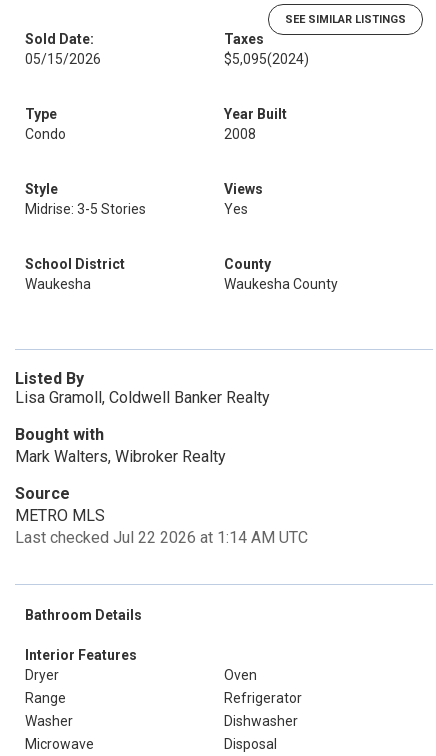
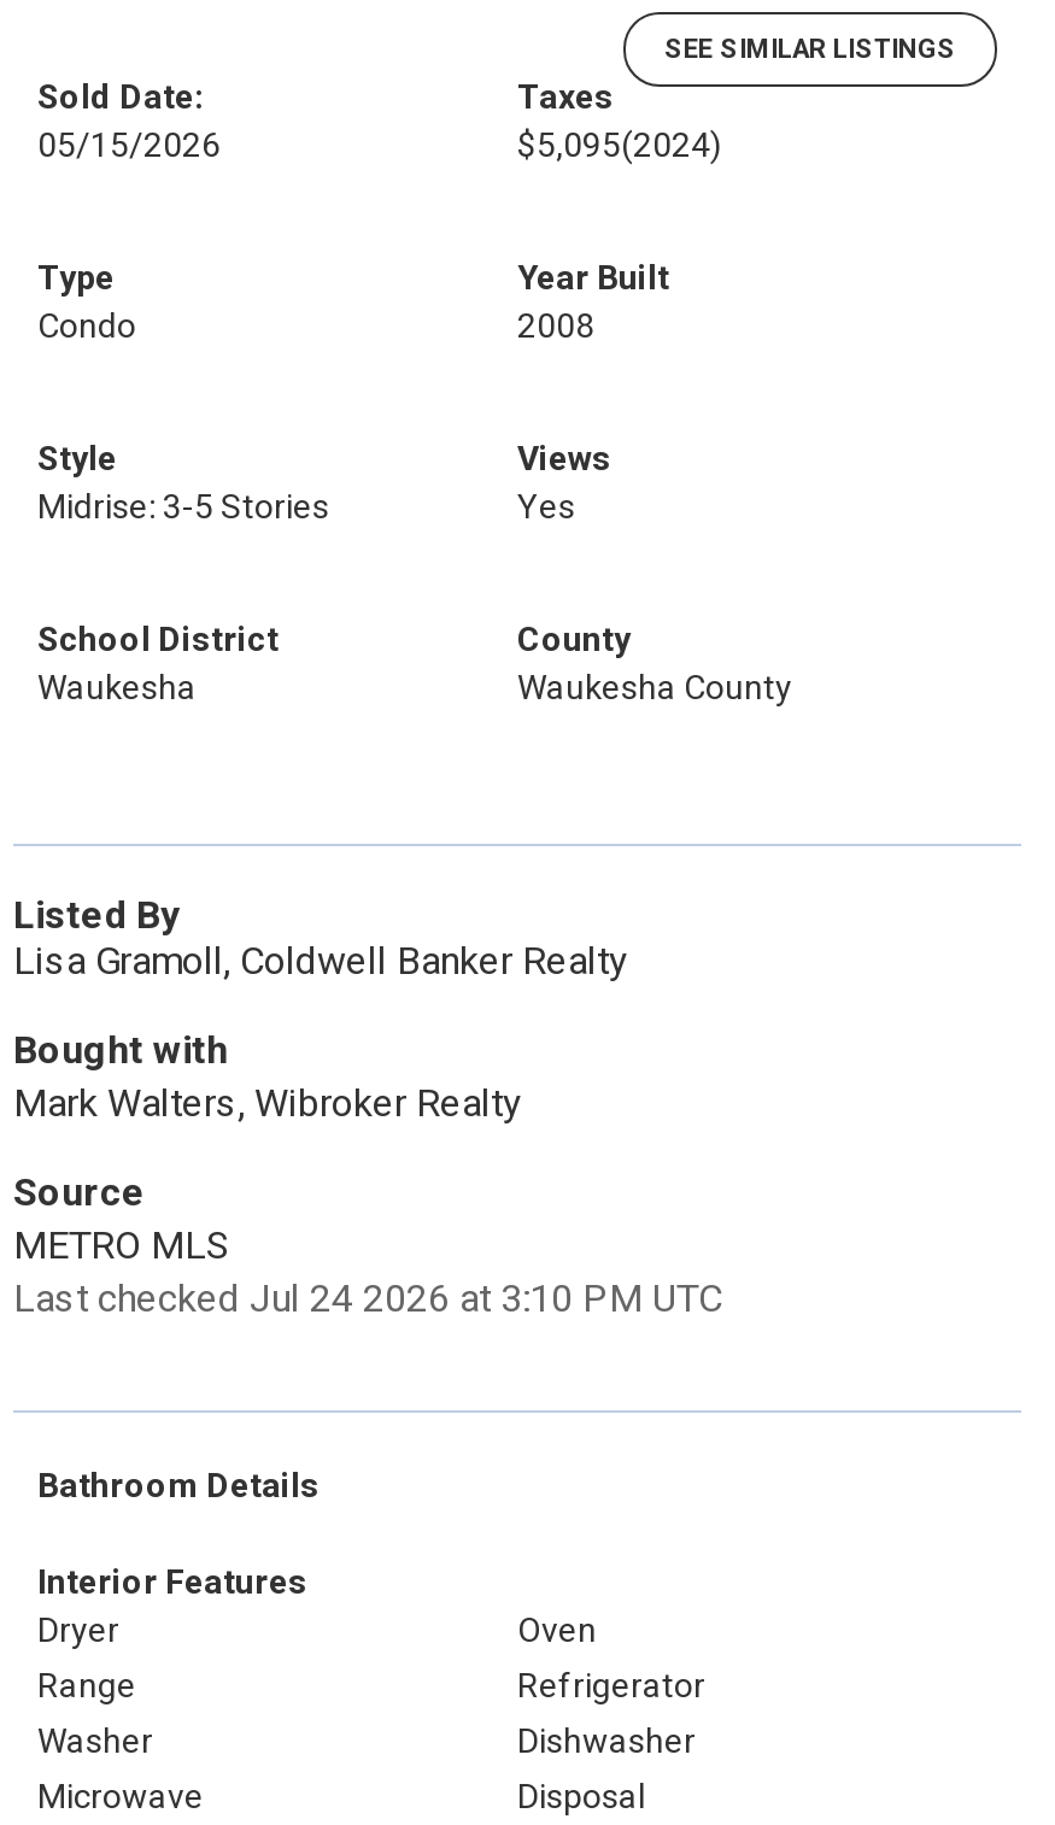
[15,528,308,547] Last checked Jul 22 2026 at 1:14 AM UTC -> [13,1275,722,1321] Last checked Jul 24 2026 at 3:10 PM UTC

